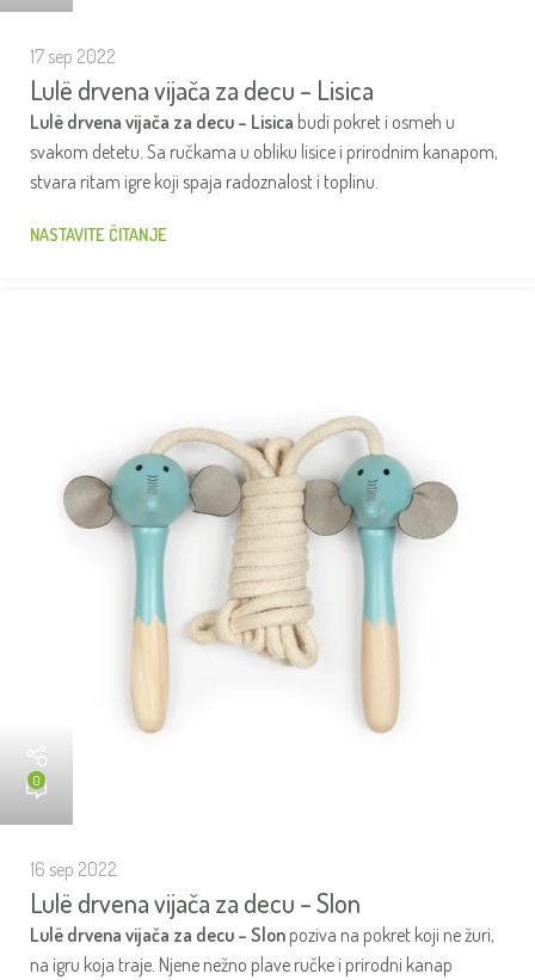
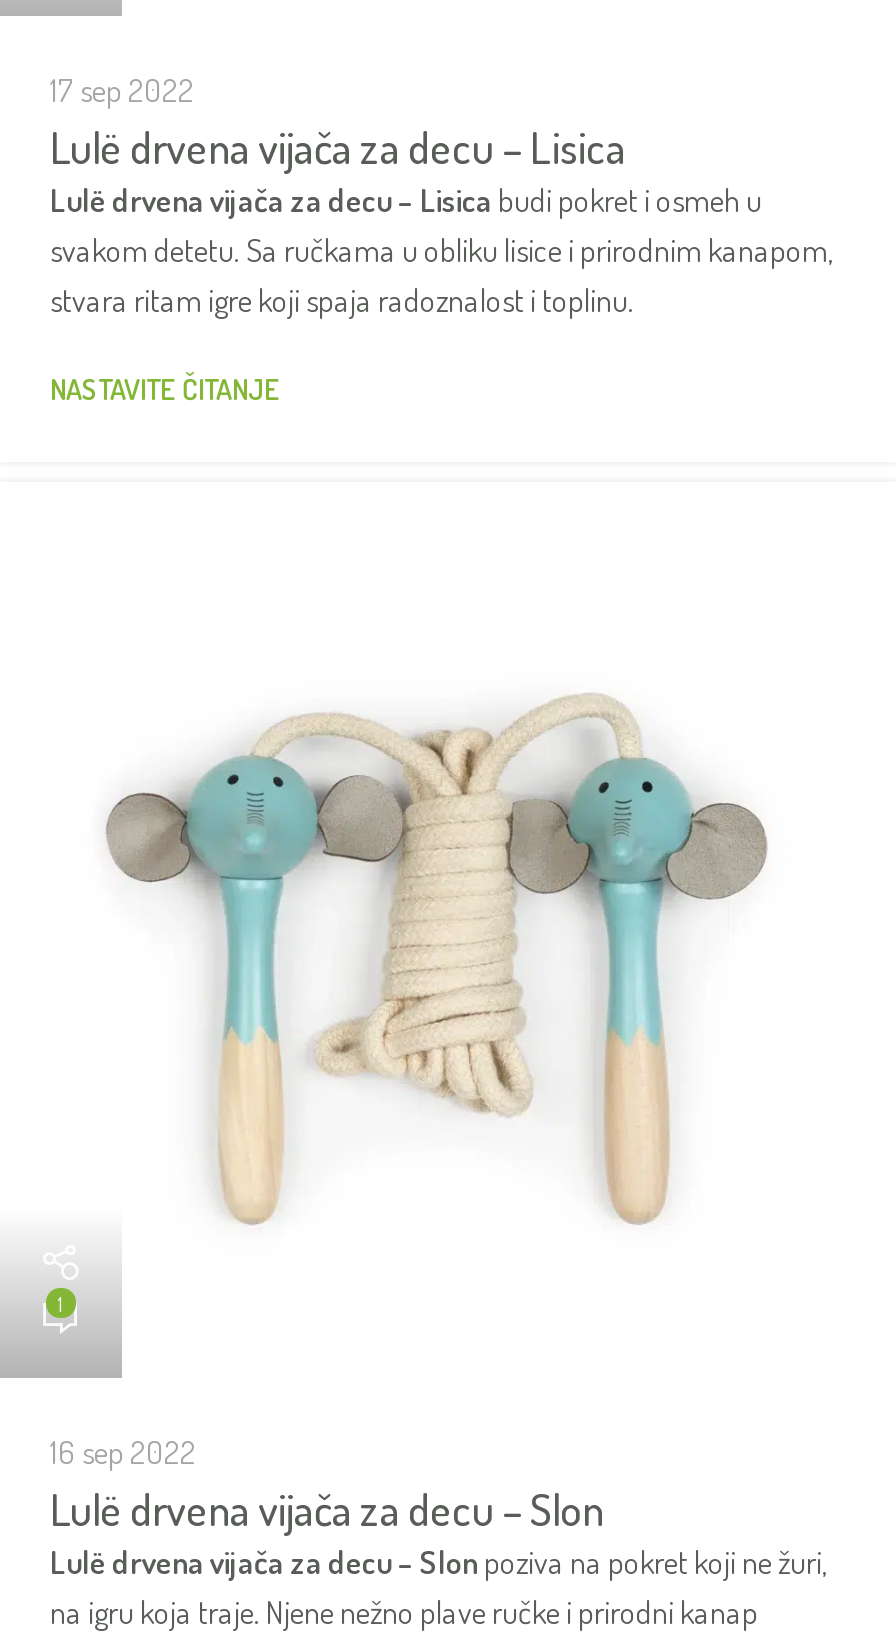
[33,772,39,789] 0 -> [58,1290,64,1318] 1

